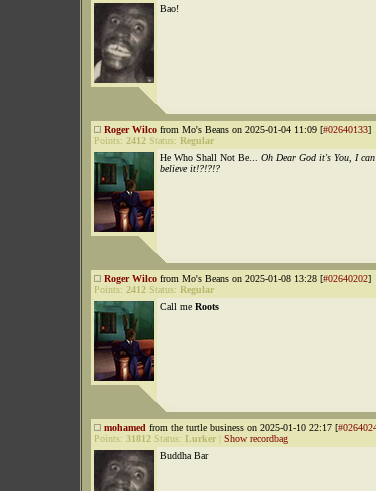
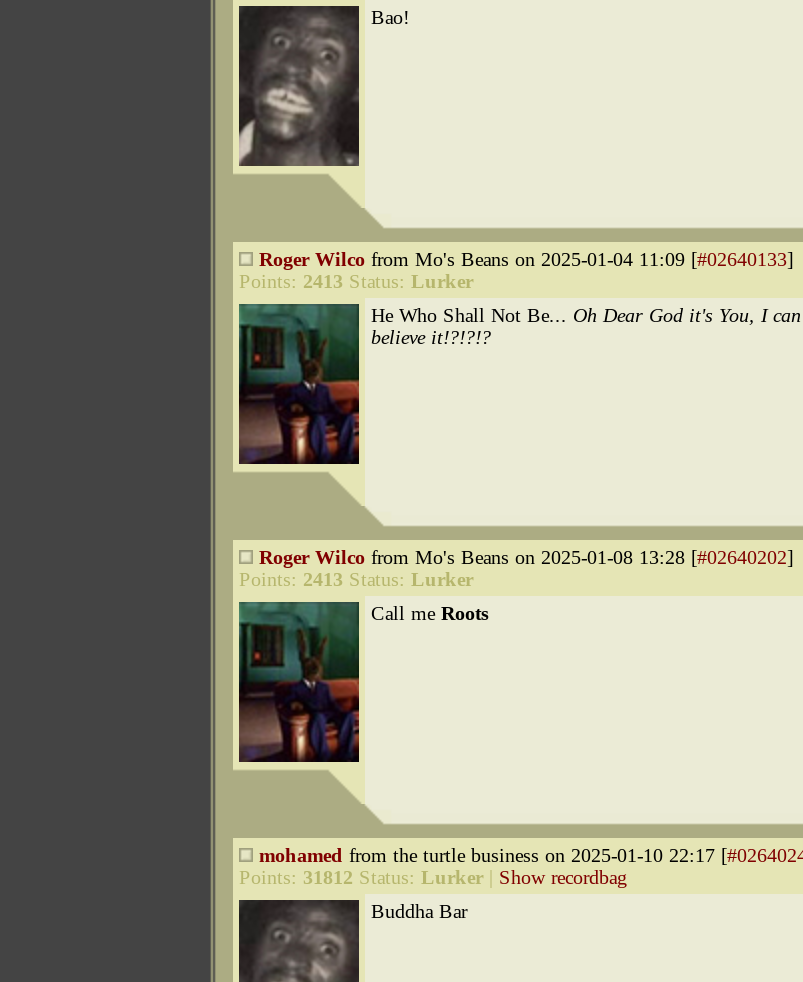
[94,135,214,146] Points: 2412 Status: Regular -> [239,270,473,292] Points: 2413 Status: Lurker
[94,284,214,295] Points: 2412 Status: Regular -> [239,568,473,590] Points: 2413 Status: Lurker

